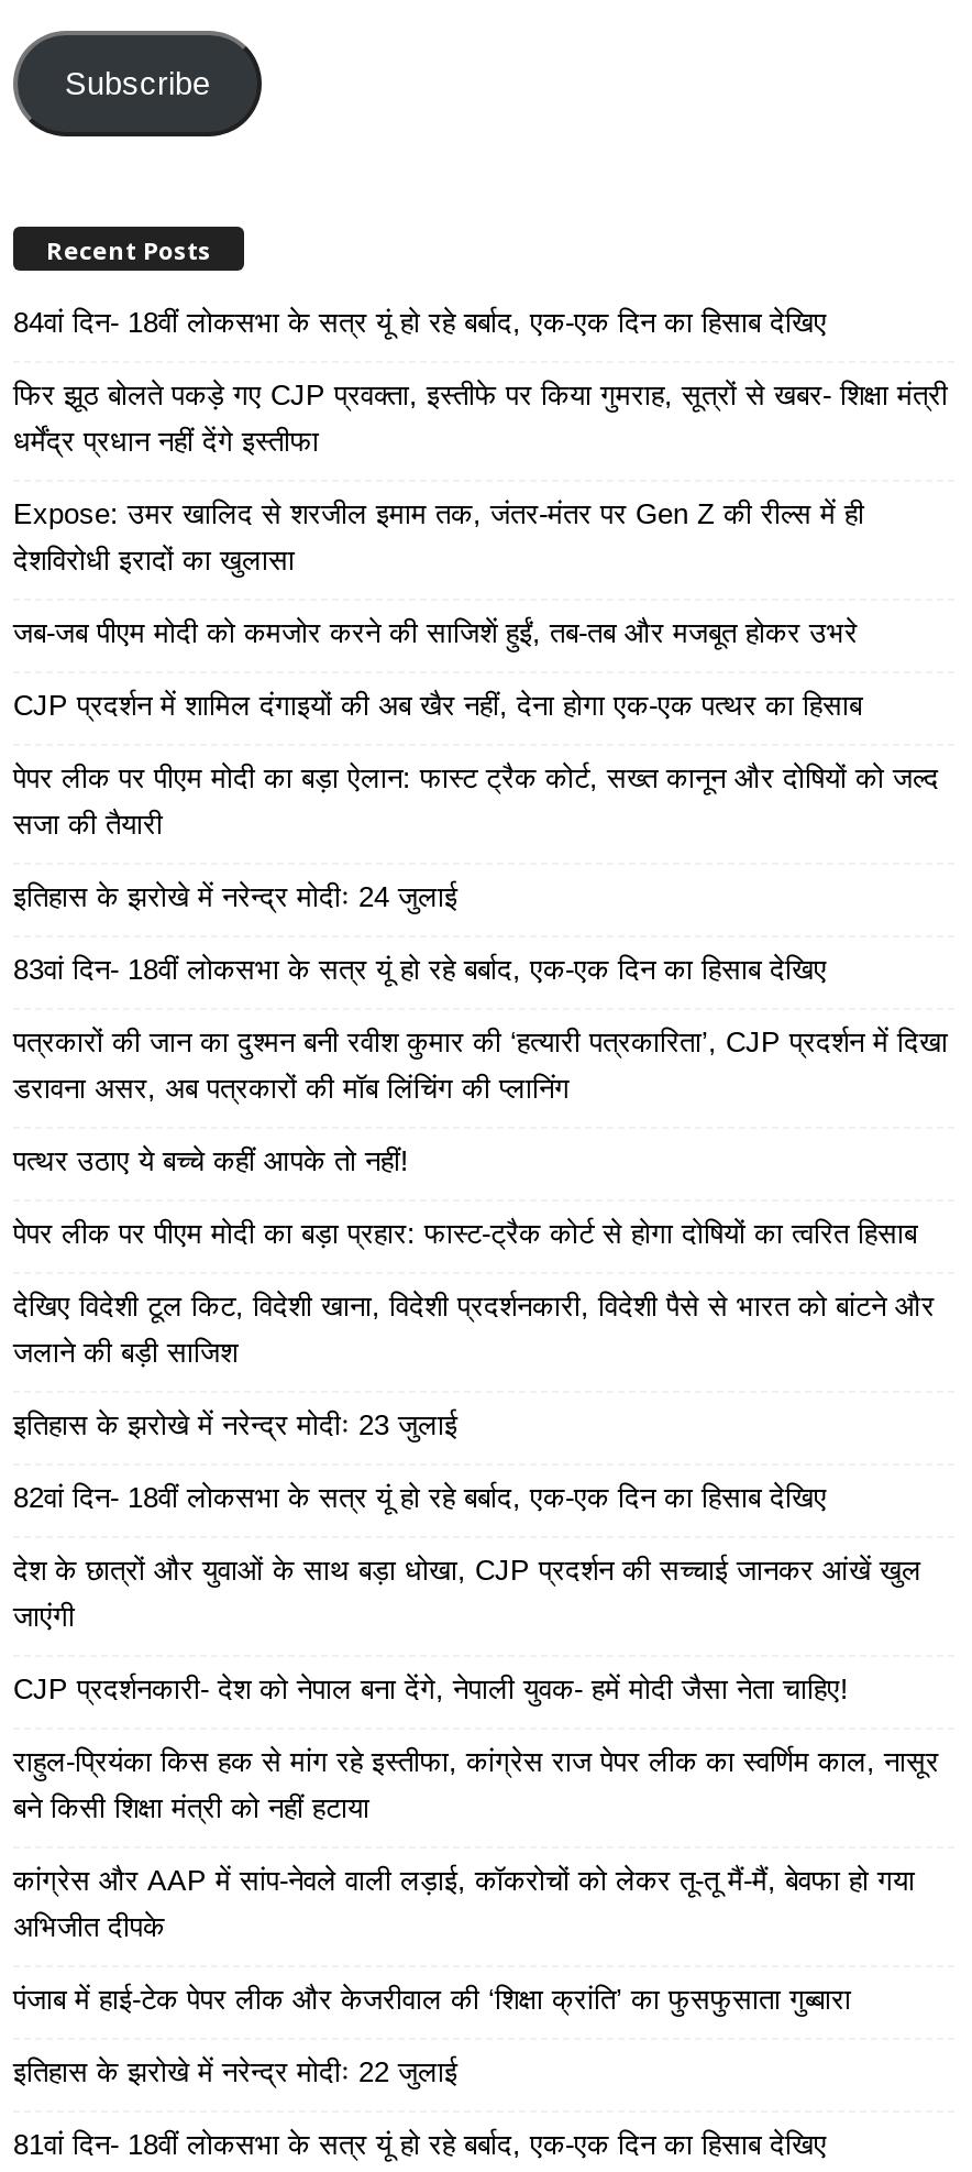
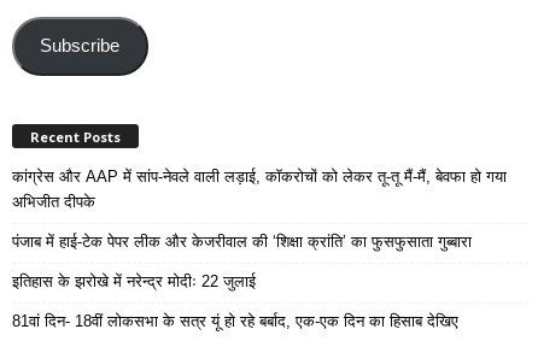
[13,307,948,1825] 84वां दिन- 18वीं लोकसभा के सत्र यूं हो रहे बर्बाद, एक-एक दिन का हिसाब देखिए | फिर झूठ बोलते पकड़े गए CJP प्रवक्ता, इस्तीफे पर किया गुमराह, सूत्रों से खबर- शिक्षा मंत्री | धर्मेंद्र प्रधान नहीं देंगे इस्तीफा | Expose: उमर खालिद से शरजील इमाम तक, जंतर-मंतर पर Gen Z की रील्स में ही | देशविरोधी इरादों का खुलासा | जब-जब पीएम मोदी को कमजोर करने की साजिशें हुईं, तब-तब और मजबूत होकर उभरे | CJP प्रदर्शन में शामिल दंगाइयों की अब खैर नहीं, देना होगा एक-एक पत्थर का हिसाब | पेपर लीक पर पीएम मोदी का बड़ा ऐलान: फास्ट ट्रैक कोर्ट, सख्त कानून और दोषियों को जल्द | सजा की तैयारी | इतिहास के झरोखे में नरेन्द्र मोदीः 24 जुलाई | 83वां दिन- 18वीं लोकसभा के सत्र यूं हो रहे बर्बाद, एक-एक दिन का हिसाब देखिए | पत्रकारों की जान का दुश्मन बनी रवीश कुमार की ‘हत्यारी पत्रकारिता’, CJP प्रदर्शन में दिखा | डरावना असर, अब पत्रकारों की मॉब लिंचिंग की प्लानिंग | पत्थर उठाए ये बच्चे कहीं आपके तो नहीं! | पेपर लीक पर पीएम मोदी का बड़ा प्रहार: फास्ट-ट्रैक कोर्ट से होगा दोषियों का त्वरित हिसाब | देखिए विदेशी टूल किट, विदेशी खाना, विदेशी प्रदर्शनकारी, विदेशी पैसे से भारत को बांटने और | जलाने की बड़ी साजिश | इतिहास के झरोखे में नरेन्द्र मोदीः 23 जुलाई | 82वां दिन- 18वीं लोकसभा के सत्र यूं हो रहे बर्बाद, एक-एक दिन का हिसाब देखिए | देश के छात्रों और युवाओं के साथ बड़ा धोखा, CJP प्रदर्शन की सच्चाई जानकर आंखें खुल | जाएंगी | CJP प्रदर्शनकारी- देश को नेपाल बना देंगे, नेपाली युवक- हमें मोदी जैसा नेता चाहिए! | राहुल-प्रियंका किस हक से मांग रहे इस्तीफा, कांग्रेस राज पेपर लीक का स्वर्णिम काल, नासूर | बने किसी शिक्षा मंत्री को नहीं हटाया -> none

